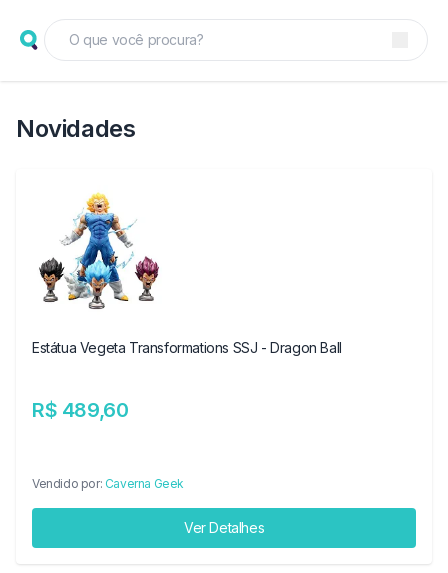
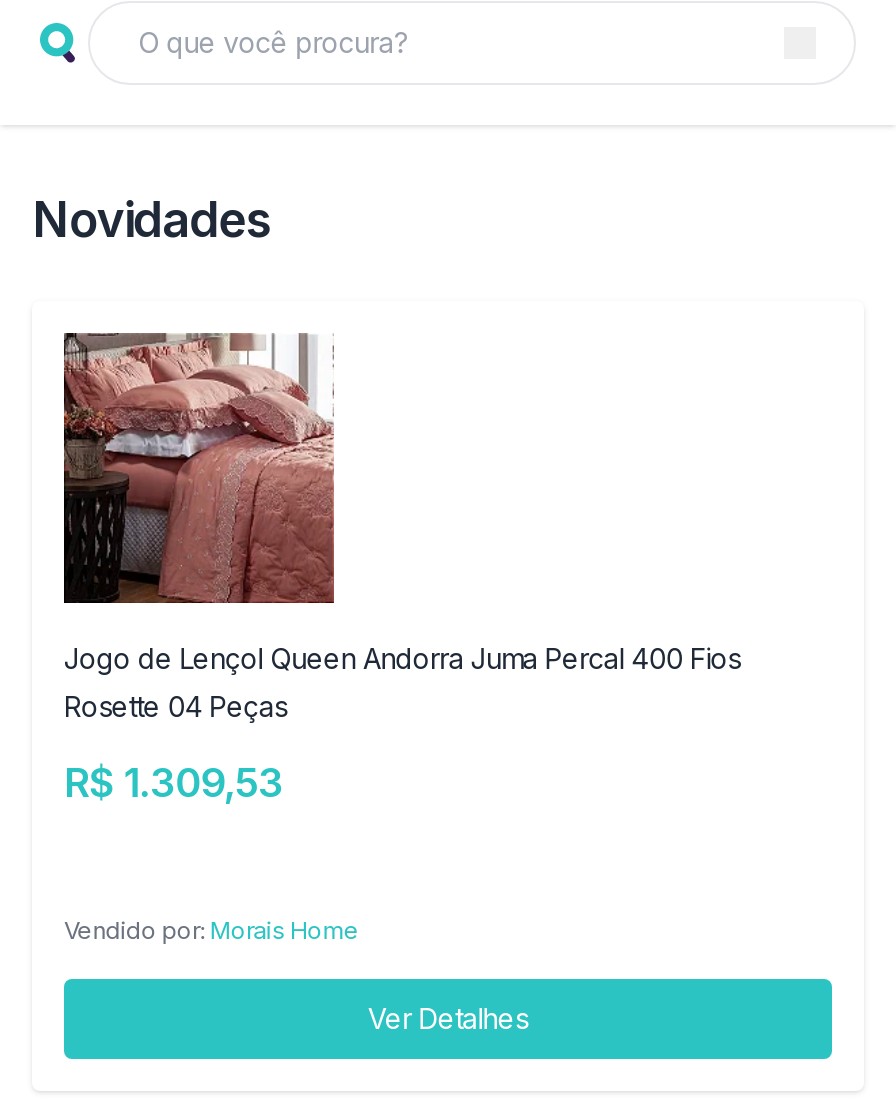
[32,185,342,356] [image] | Estátua Vegeta Transformations SSJ - Dragon Ball -> [62,331,741,723] [image] | Jogo de Lençol Queen Andorra Juma Percal 400 Fios | Rosette 04 Peças
[32,398,128,422] R$ 489,60 -> [64,759,283,807] R$ 1.309,53
[32,476,184,491] Vendido por: Caverna Geek -> [64,915,359,945] Vendido por: Morais Home

